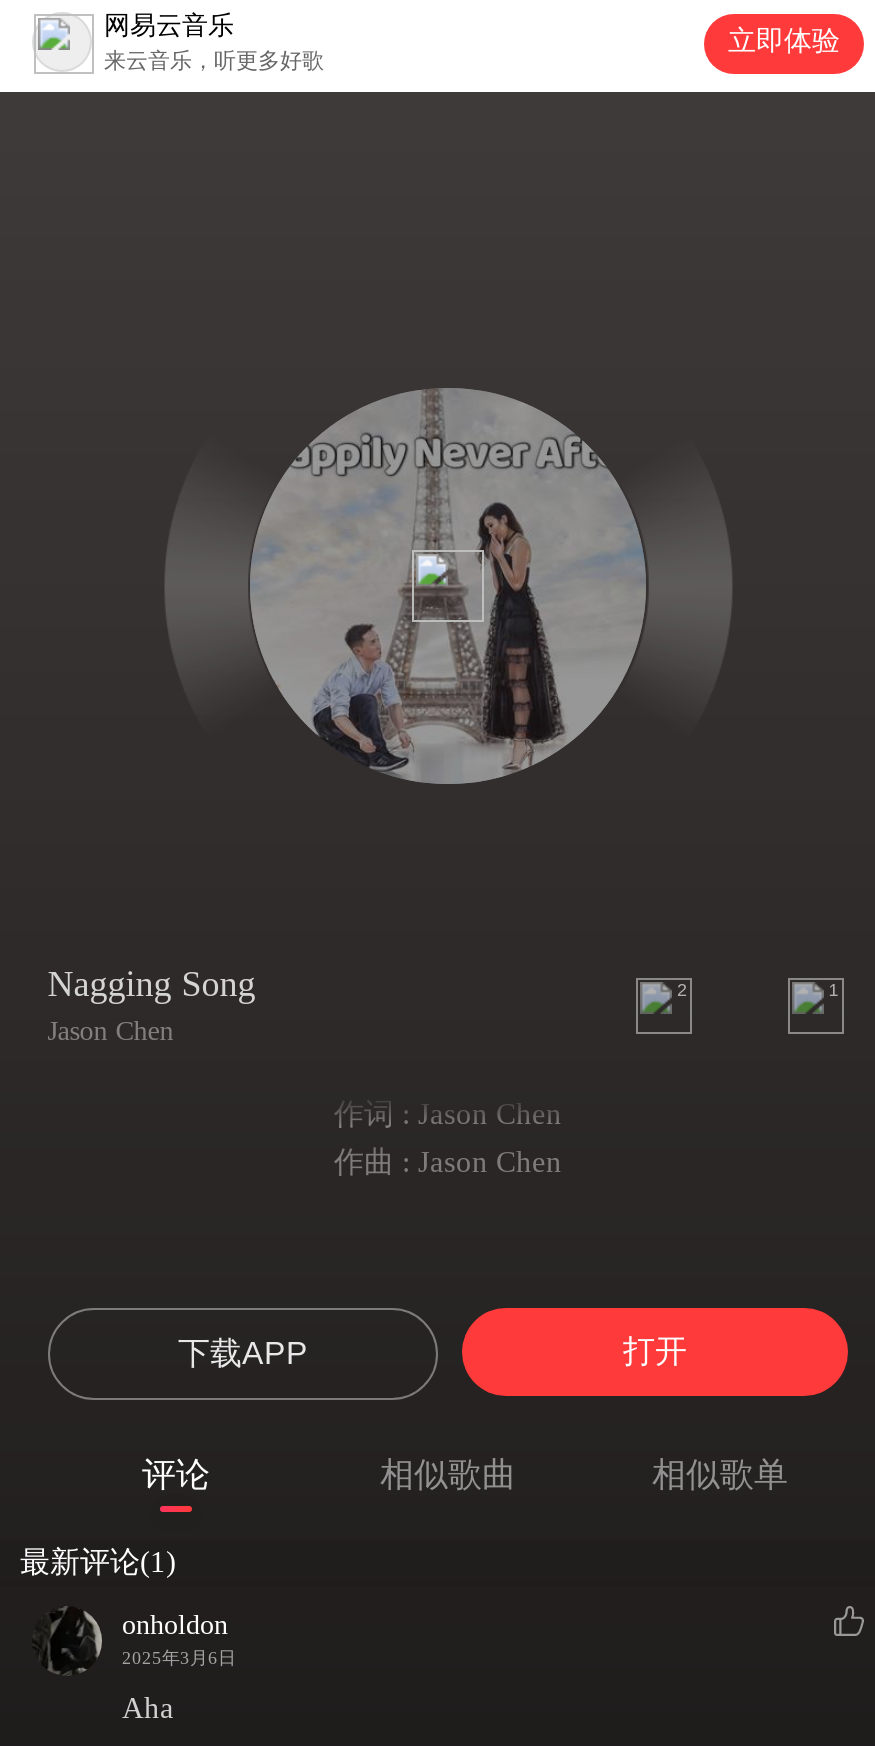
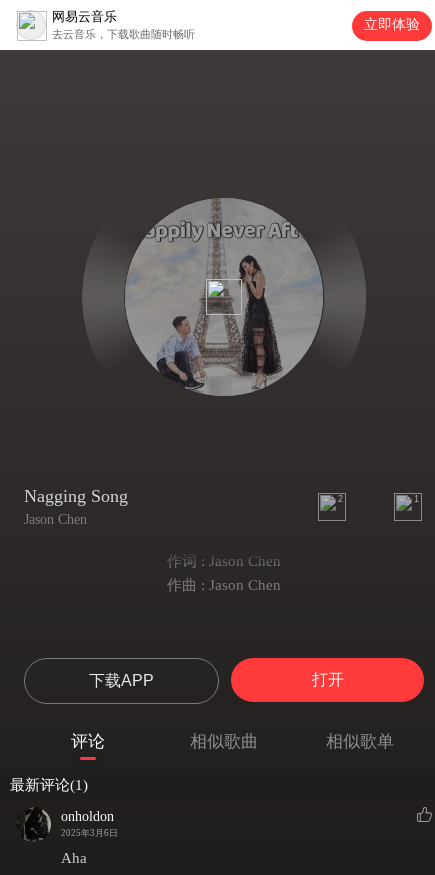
[104,48,324,72] 来云音乐，听更多好歌 -> [52,28,195,40] 去云音乐，下载歌曲随时畅听

